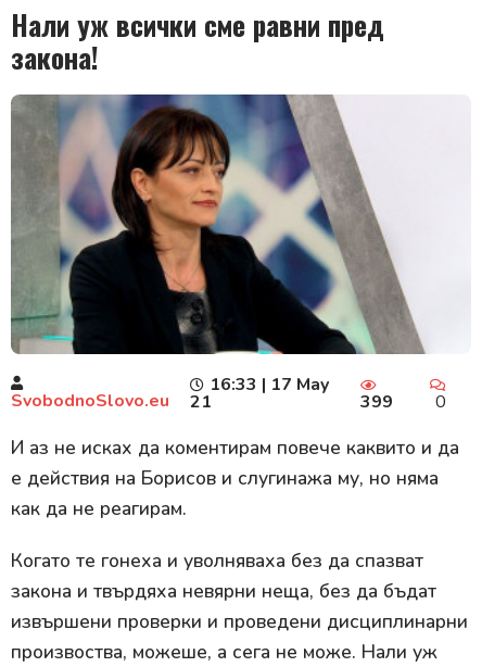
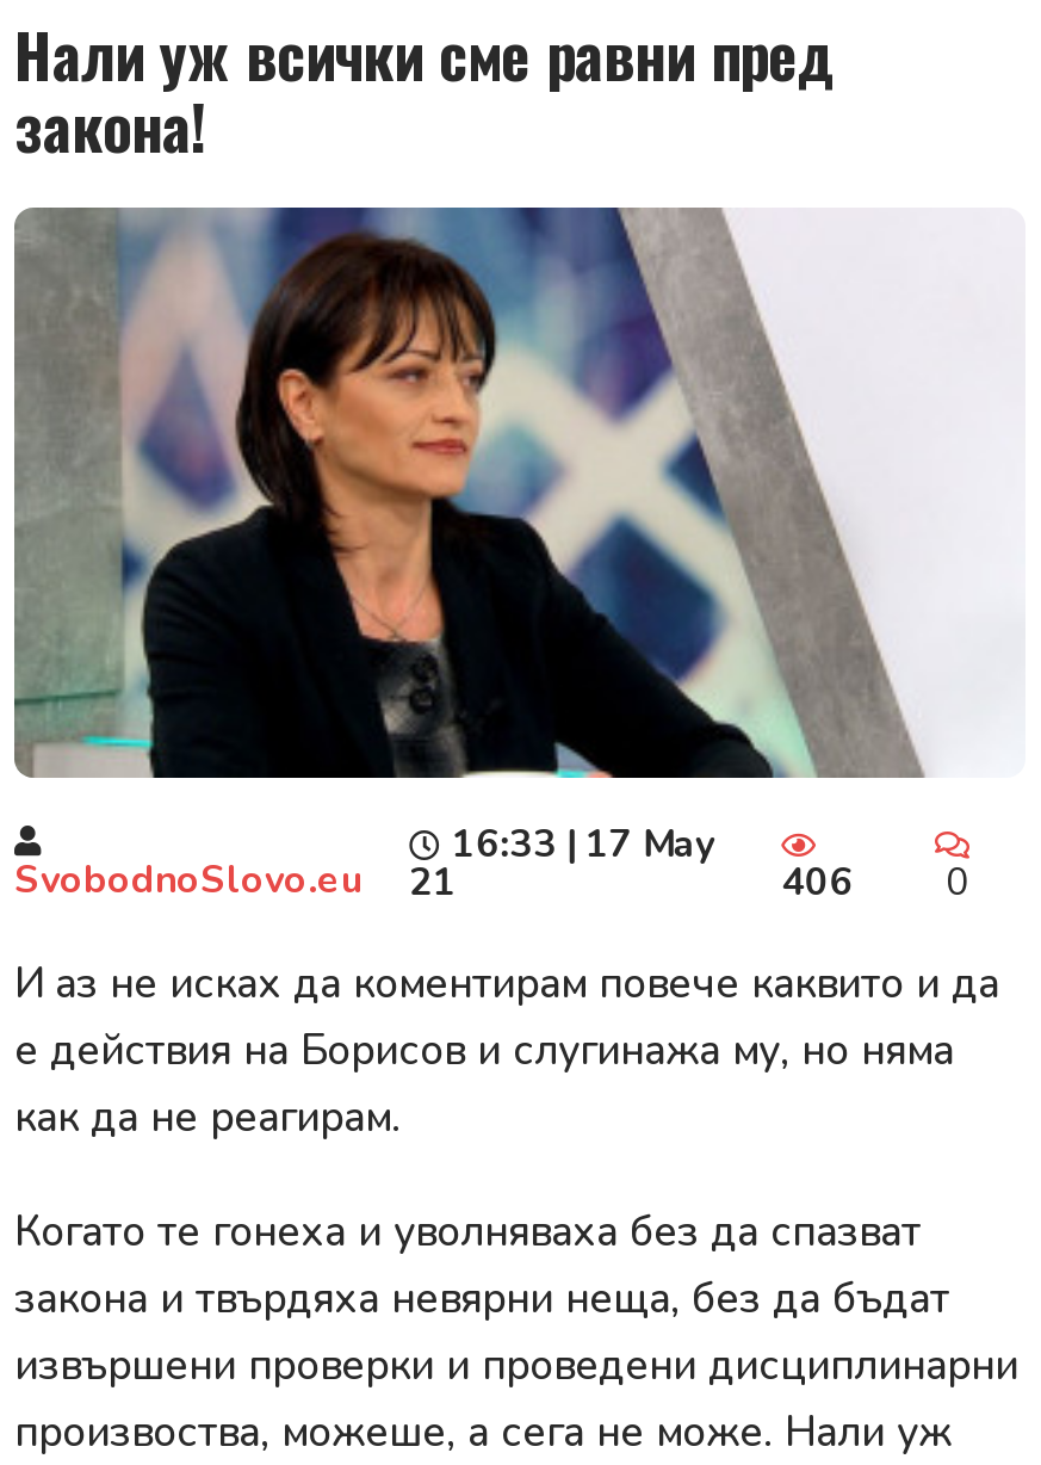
[360,389,446,413] 399 0 -> [781,855,969,908] 406 0

